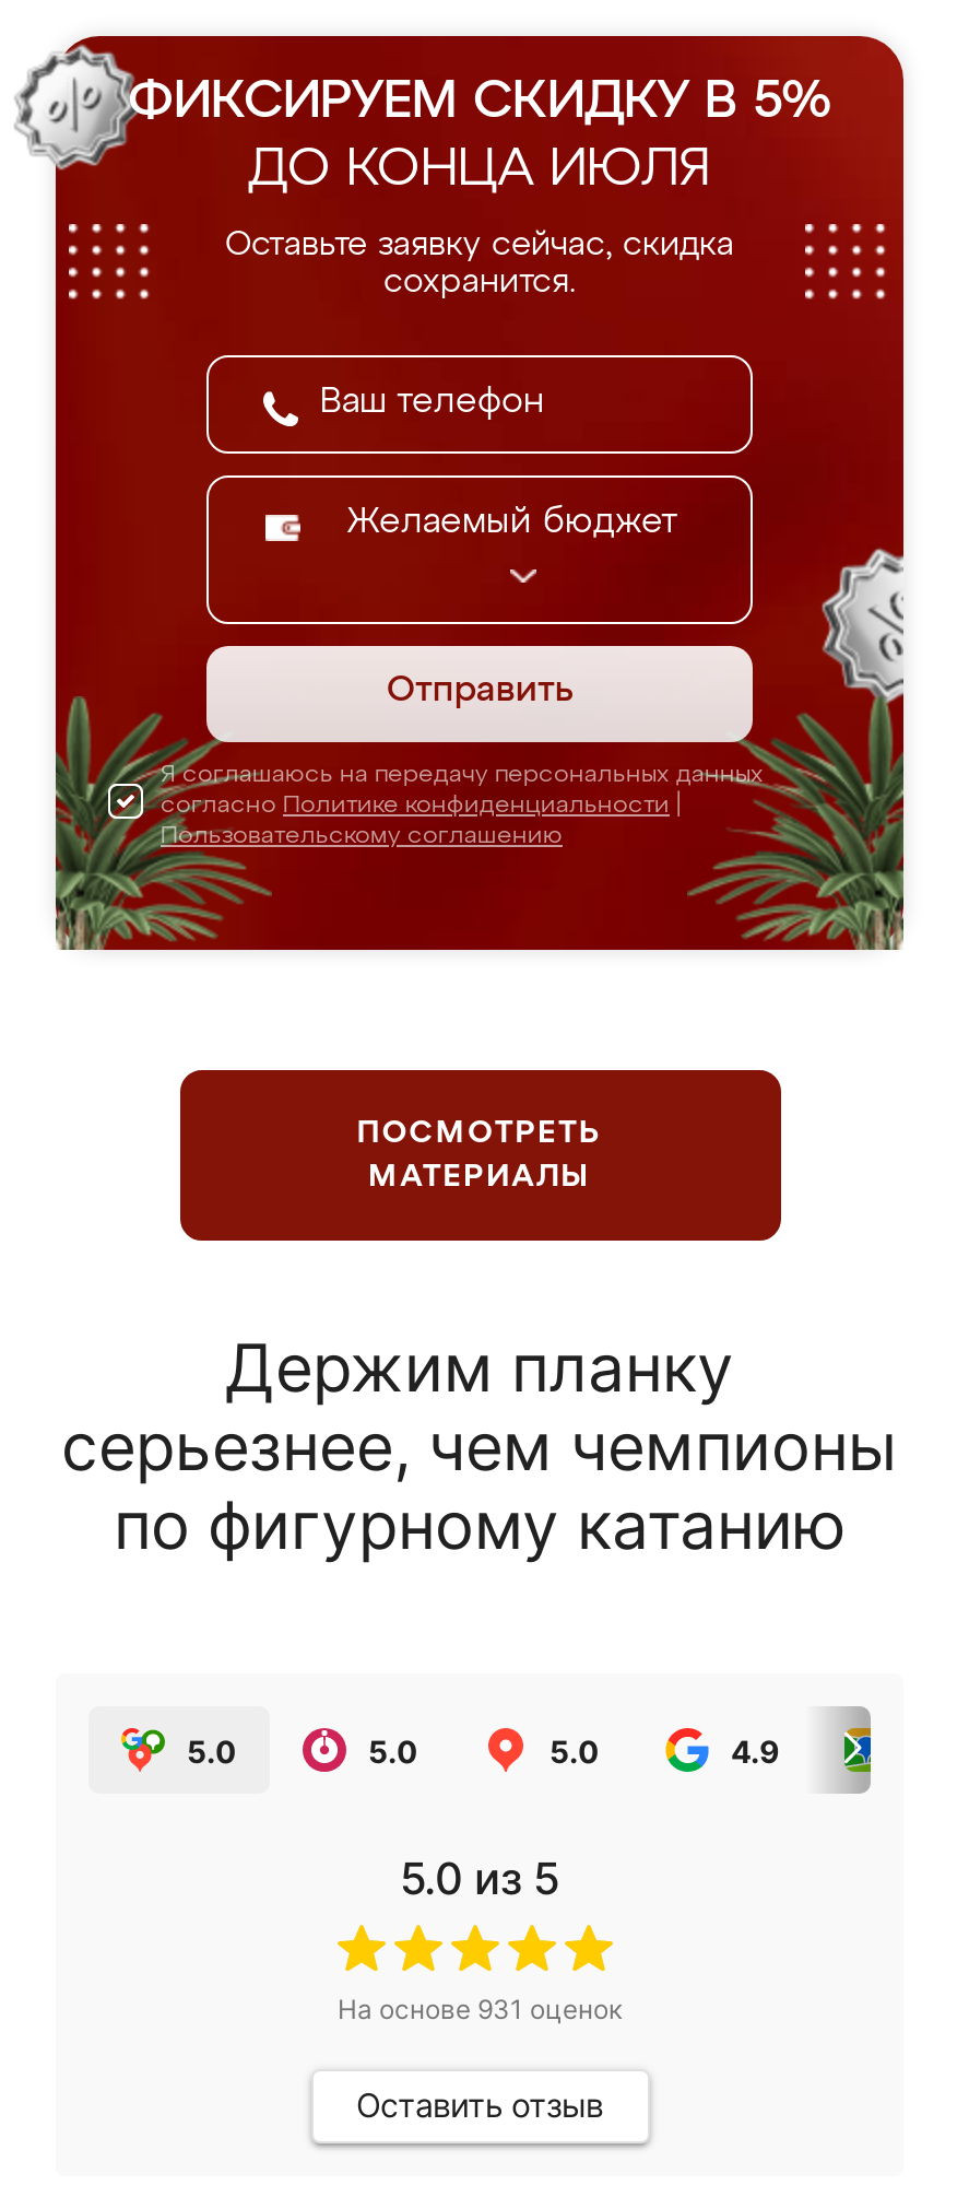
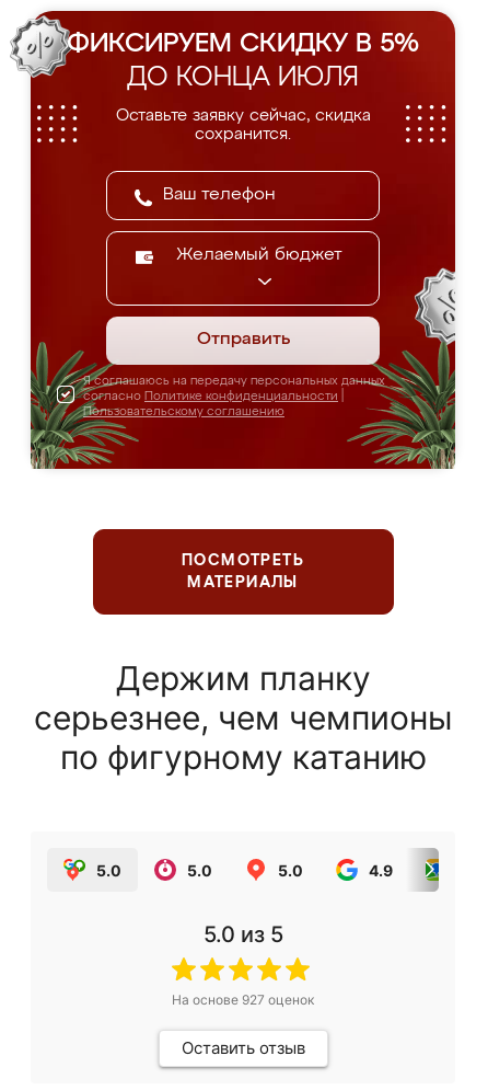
[338,1993,622,2025] На основе 931 оценок -> [172,991,314,1008] На основе 927 оценок

